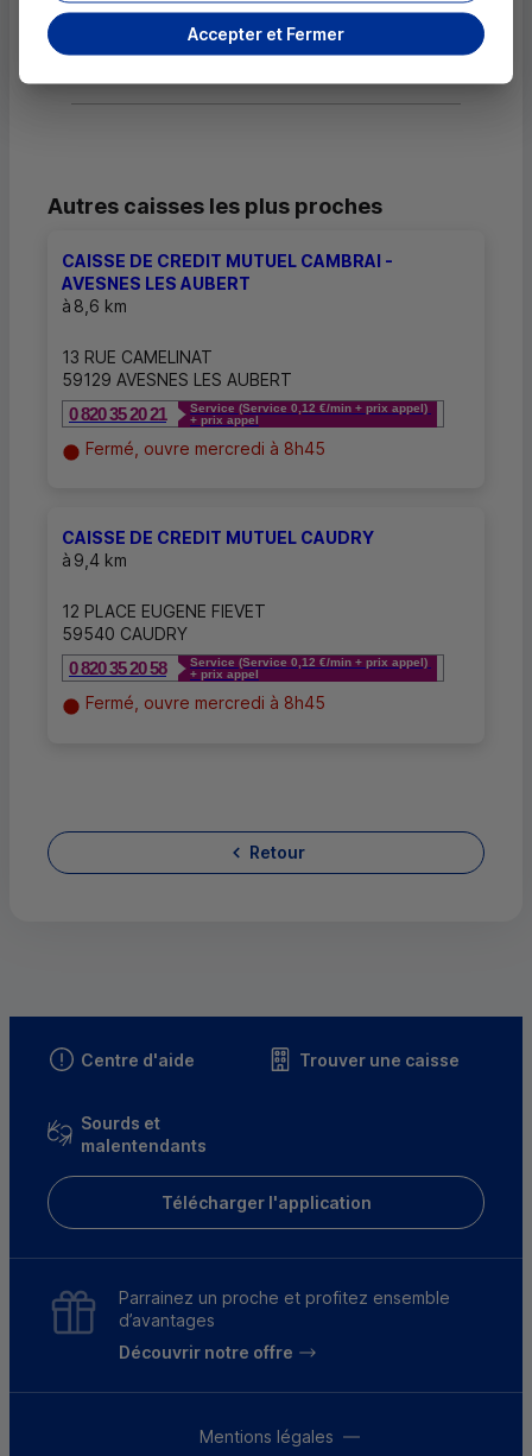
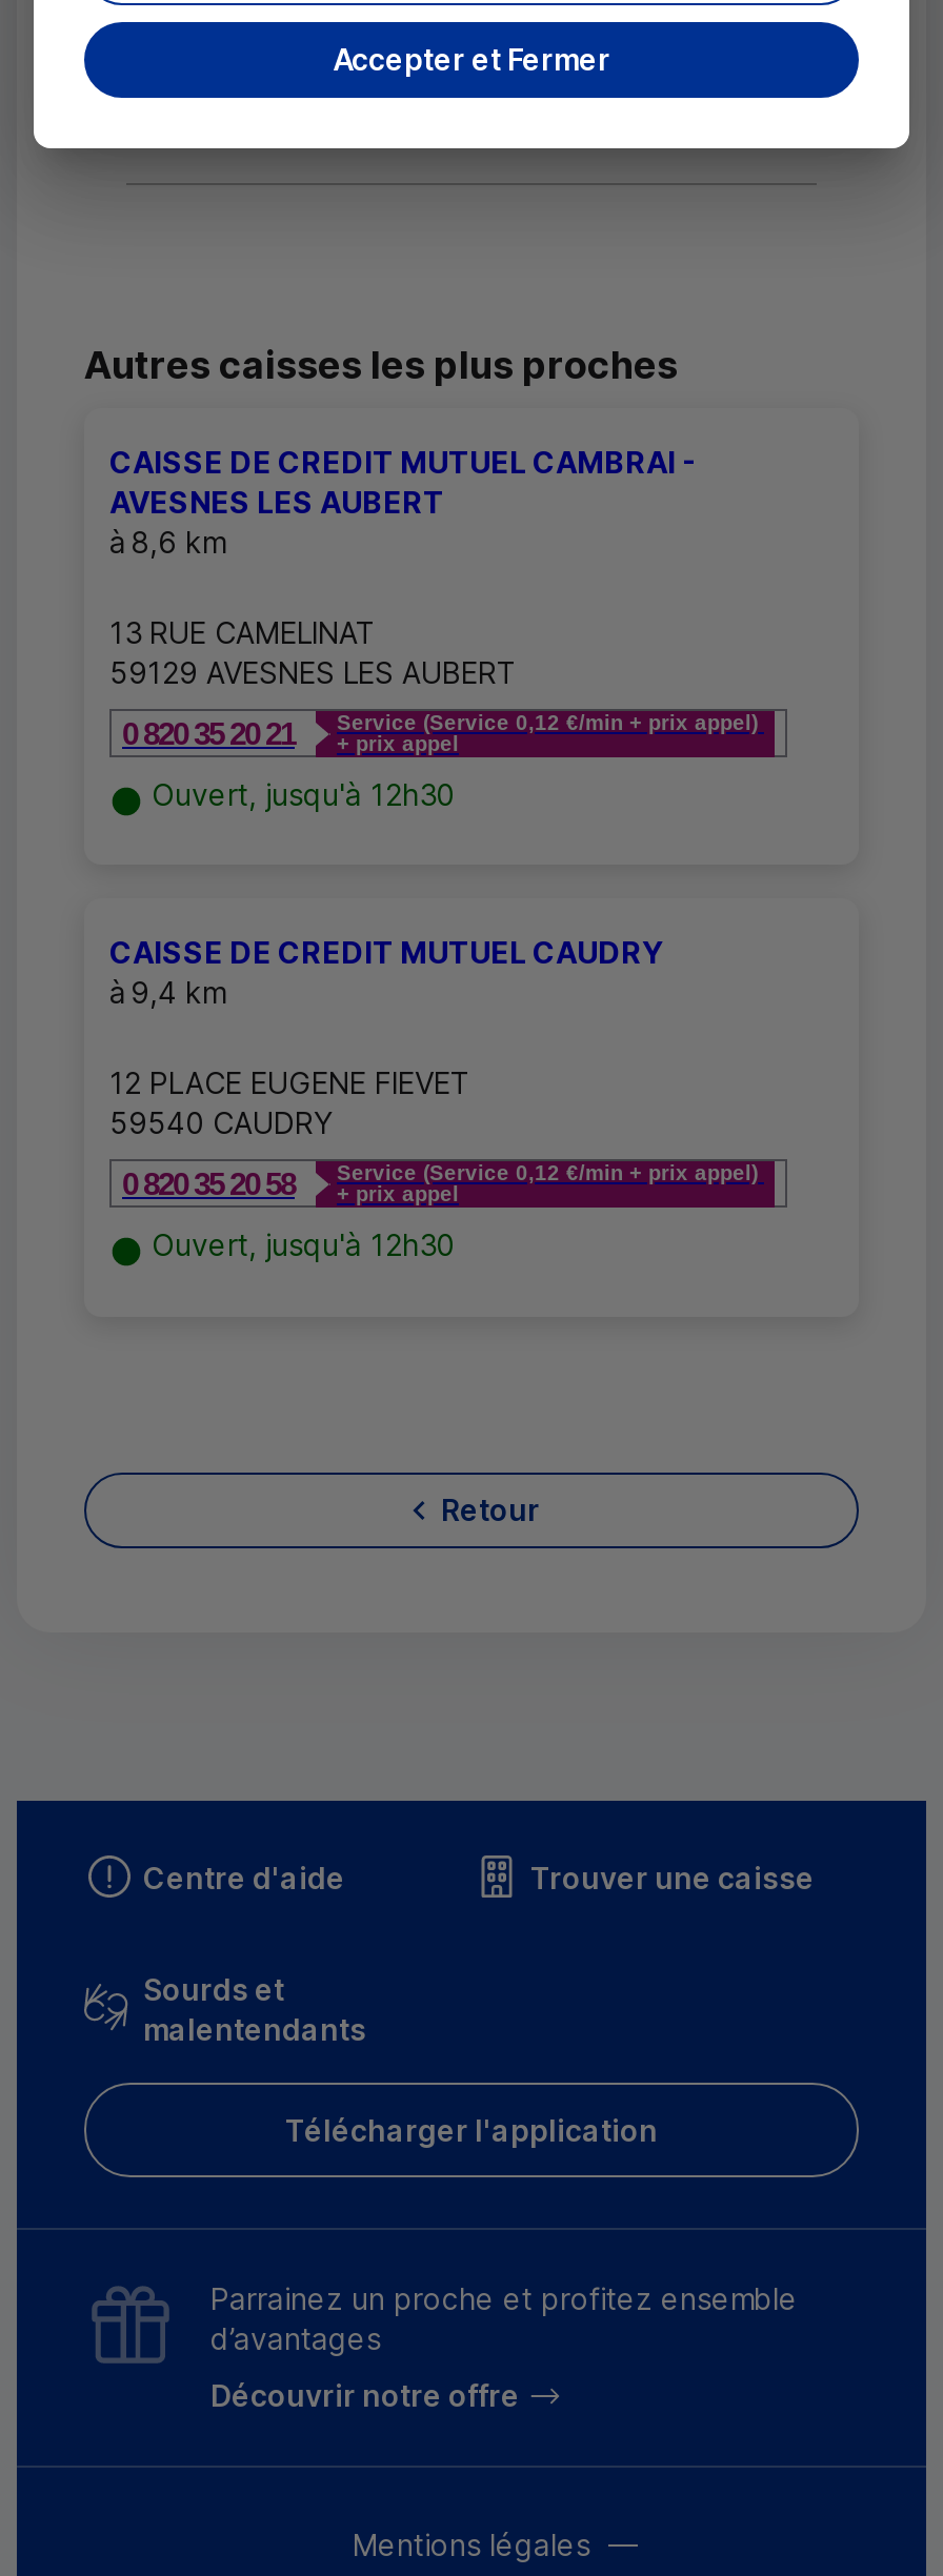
[85,438,325,459] Fermé, ouvre mercredi à 8h45 -> [152,777,455,812] Ouvert, jusqu'à 12h30
[85,693,325,713] Fermé, ouvre mercredi à 8h45 -> [152,1227,455,1263] Ouvert, jusqu'à 12h30

